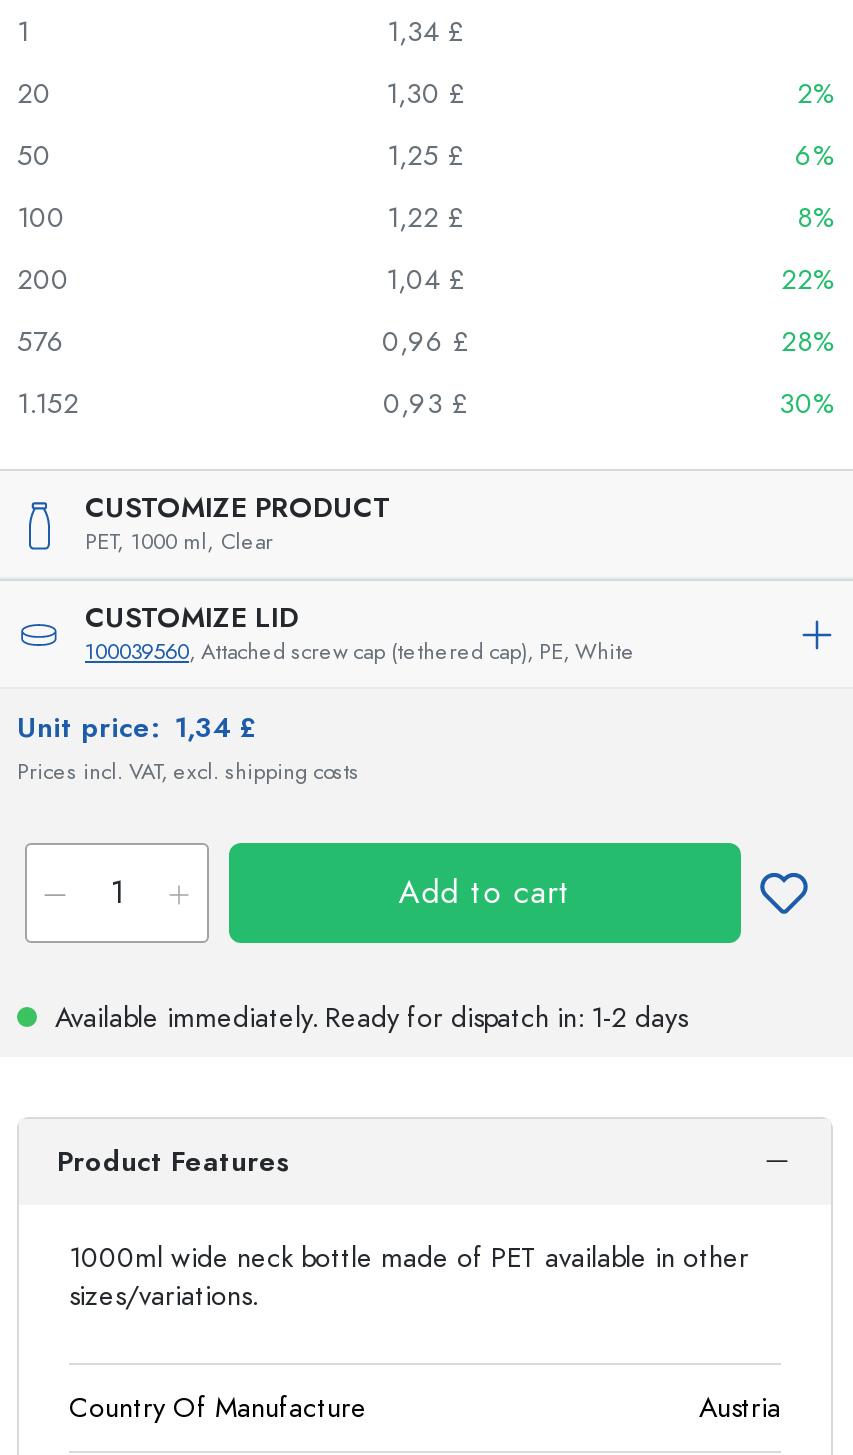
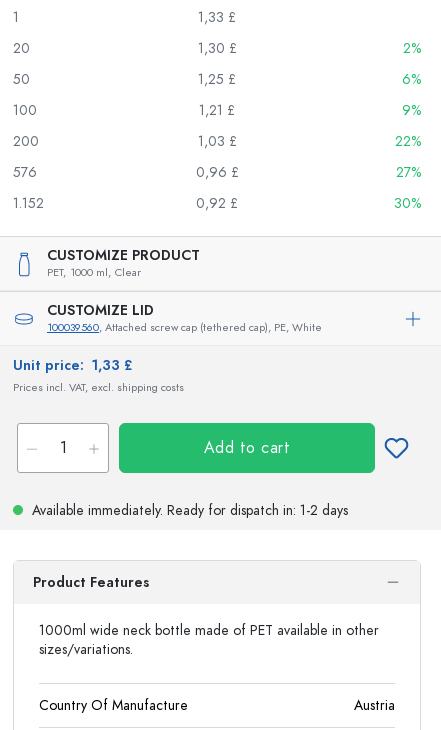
[387,13,463,51] 1,34 £ -> [198,8,236,27] 1,33 £
[387,199,463,237] 1,22 £ -> [199,101,235,120] 1,21 £
[797,199,833,237] 8% -> [402,101,421,120] 9%
[386,261,464,299] 1,04 £ -> [197,132,236,151] 1,03 £
[781,323,833,361] 28% -> [396,163,421,182] 27%
[383,385,467,423] 0,93 £ -> [196,194,238,213] 0,92 £
[17,709,255,747] Unit price: 1,34 £ -> [13,356,132,375] Unit price: 1,33 £

